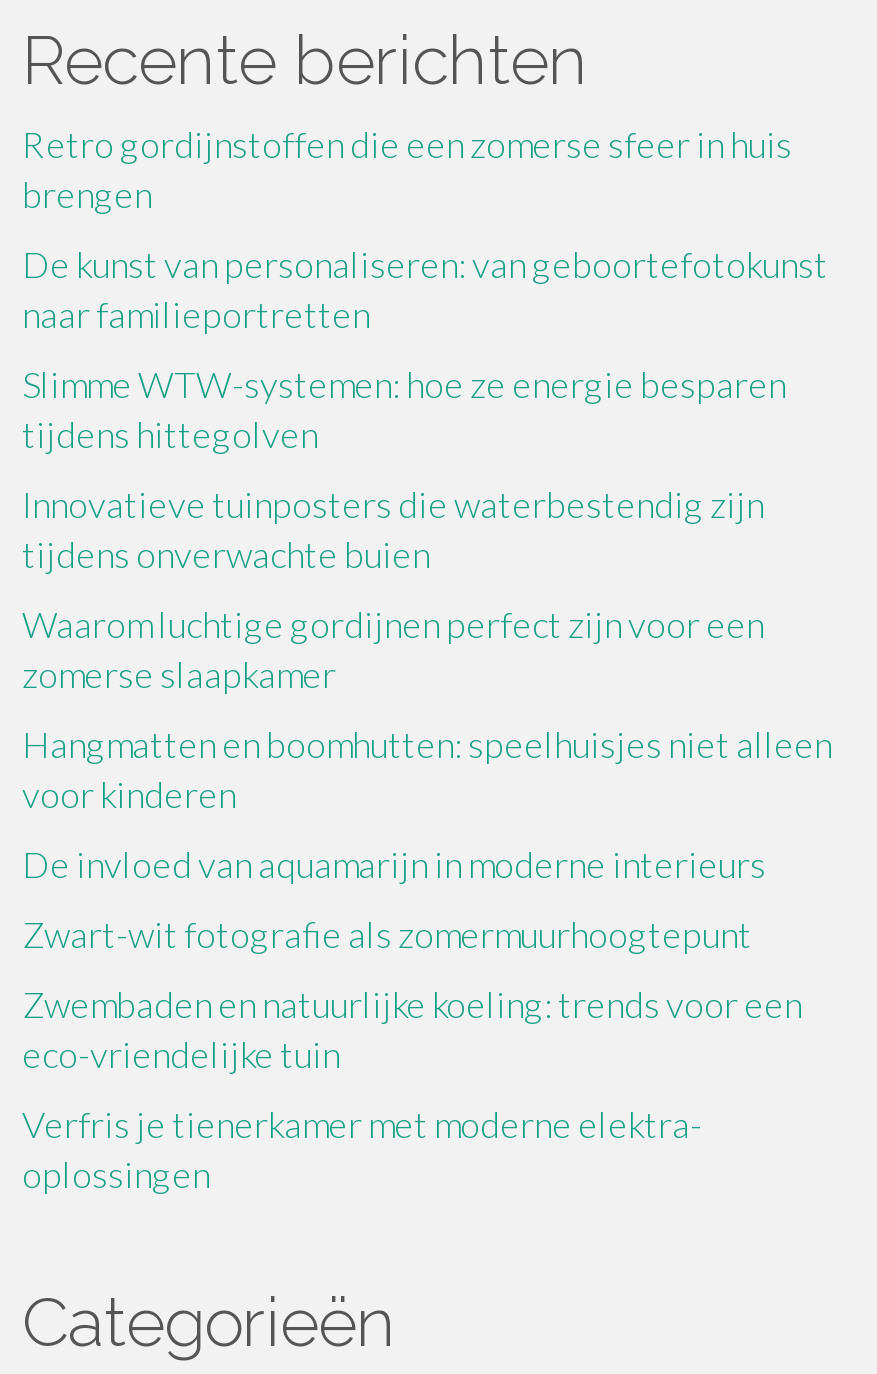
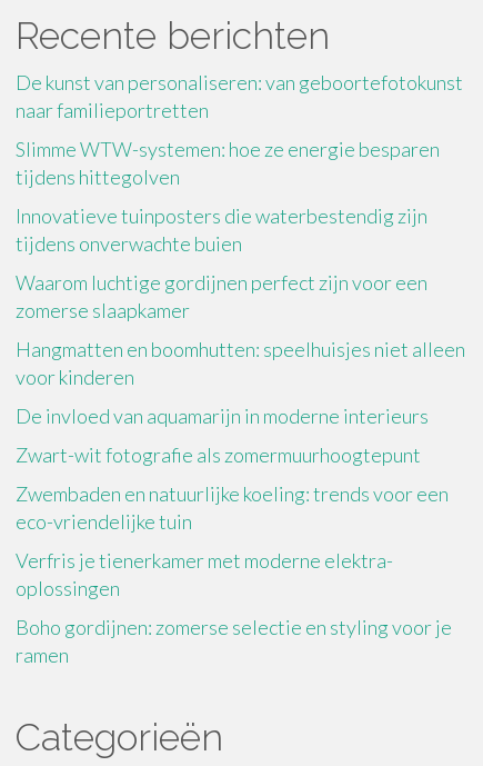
[22,122,792,216] Retro gordijnstoffen die een zomerse sfeer in huis | brengen -> none
moved [22,242,832,1196] -> [16,70,465,600]: De kunst van personaliseren: van geboortefotokunst | naar familieportretten | Slimme WTW-systemen: hoe ze energie besparen | ... | Verfris je tienerkamer met moderne elektra- | oplossingen
none -> [16,615,452,667] Boho gordijnen: zomerse selectie en styling voor je | ramen

